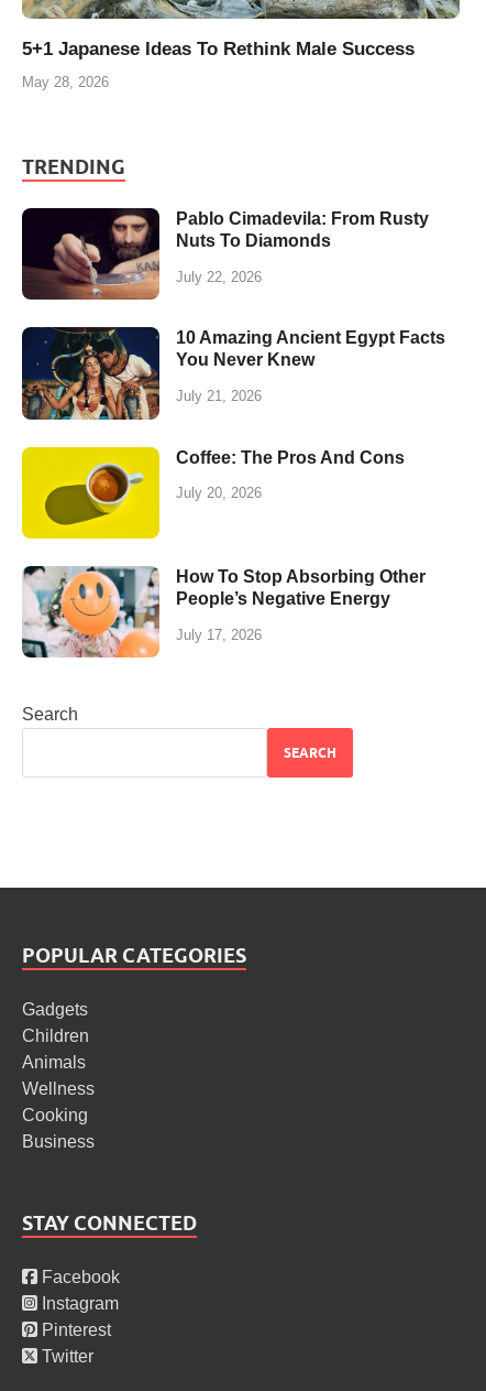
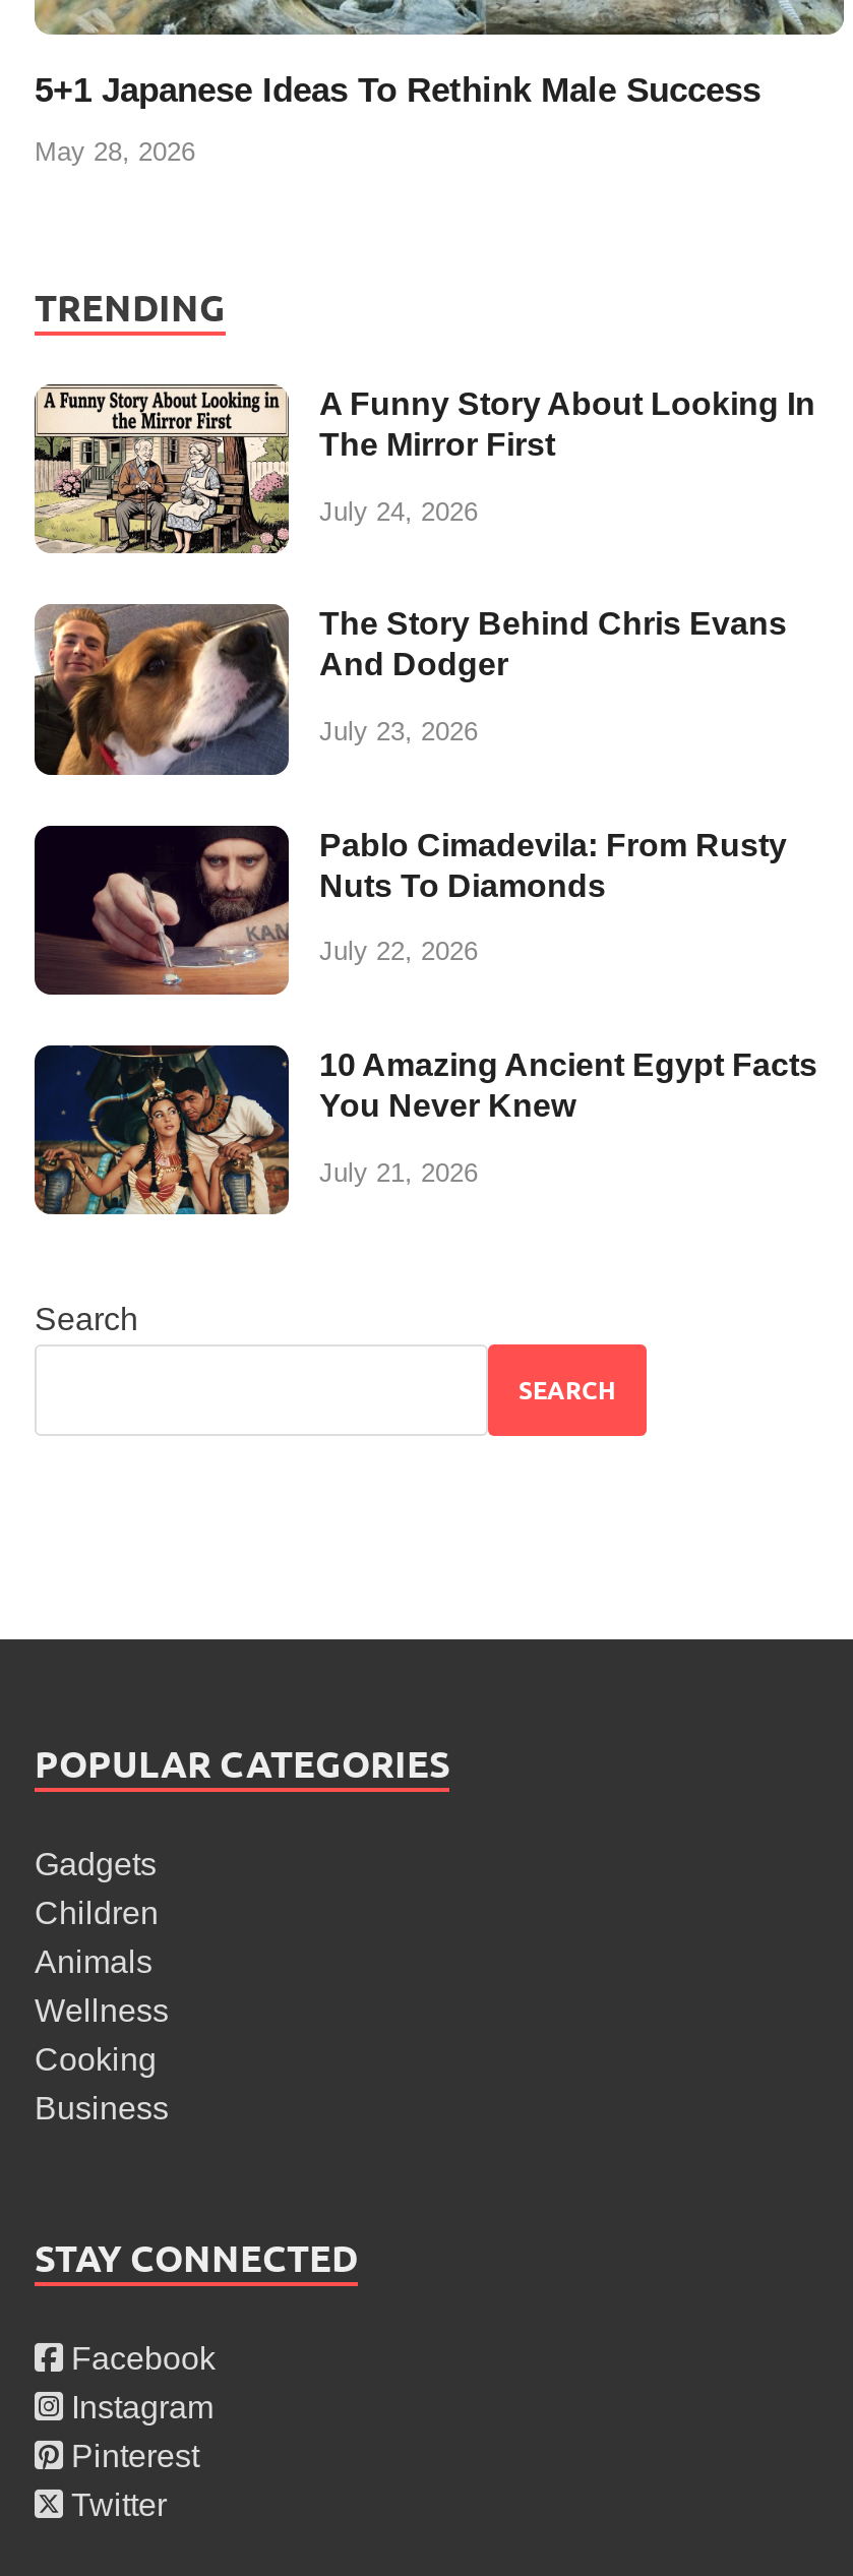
none -> [33,382,815,746] [image] | A Funny Story About Looking In | The Mirror First | July 24, 2026 | The Story Behind Chris Evans | And Dodger | July 23, 2026
none -> [33,602,291,777] [image]
moved [23,208,445,404] -> [37,826,817,1187]: [image] | Pablo Cimadevila: From Rusty | Nuts To Diamonds | July 22, 2026 | 10 Amazing Ancient Egypt Facts | You Never Knew | July 21, 2026
[21,446,405,540] [image] | Coffee: The Pros And Cons | July 20, 2026 -> none
[22,566,426,659] [image] | How To Stop Absorbing Other | People’s Negative Energy | July 17, 2026 -> none

